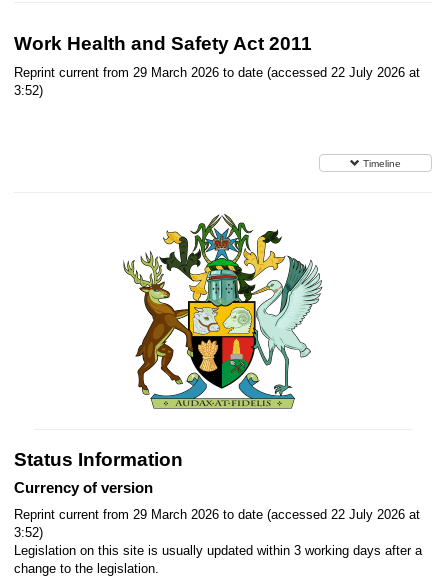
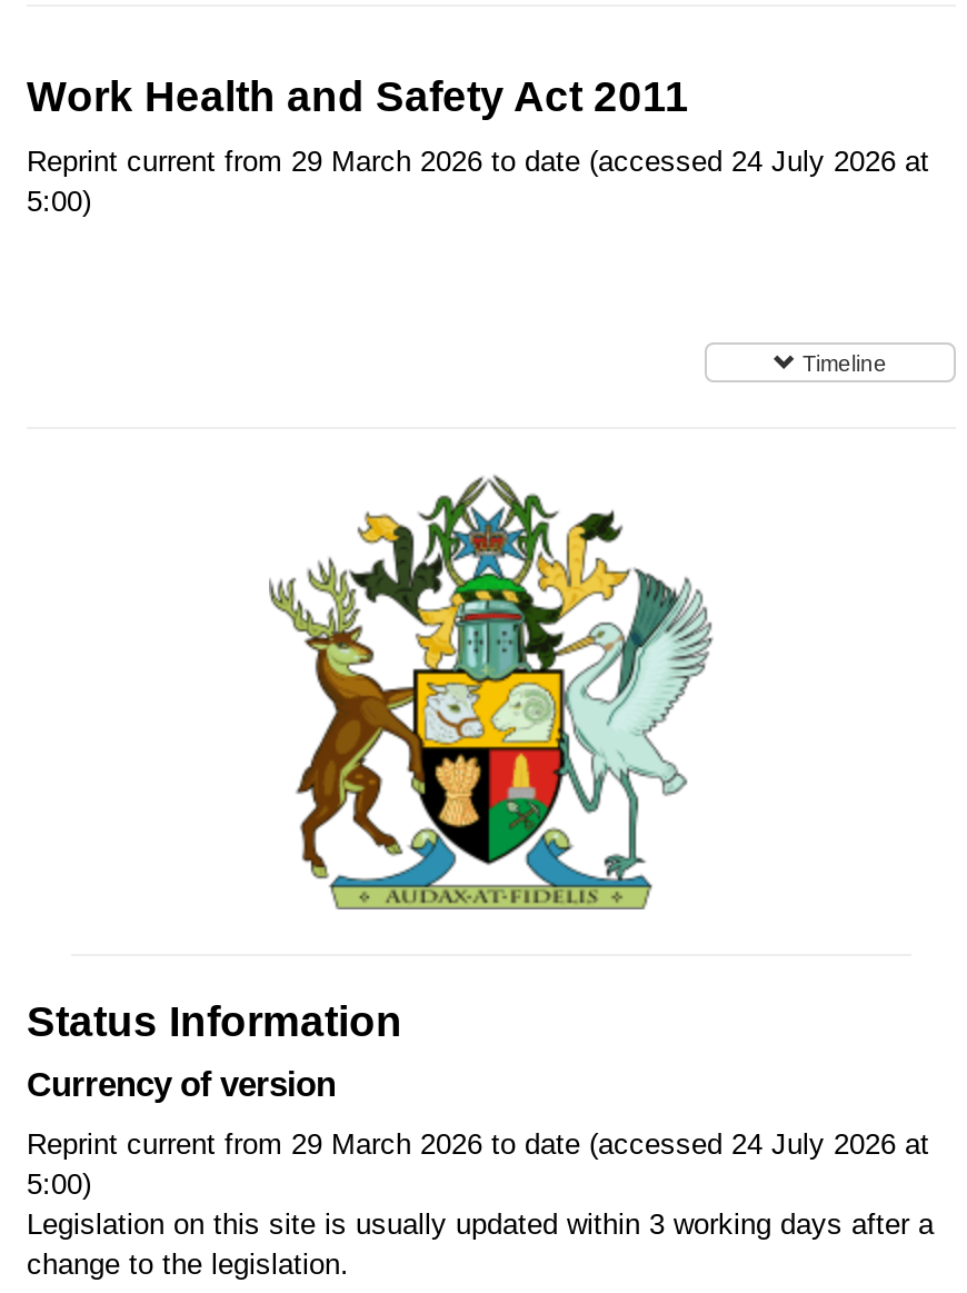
[14,65,420,80] Reprint current from 29 March 2026 to date (accessed 22 July 2026 at -> [27,145,929,178] Reprint current from 29 March 2026 to date (accessed 24 July 2026 at
[14,83,43,98] 3:52) -> [27,185,91,218] 5:00)
[14,507,420,522] Reprint current from 29 March 2026 to date (accessed 22 July 2026 at -> [27,1127,929,1161] Reprint current from 29 March 2026 to date (accessed 24 July 2026 at
[14,525,43,540] 3:52) -> [27,1167,91,1201] 5:00)

